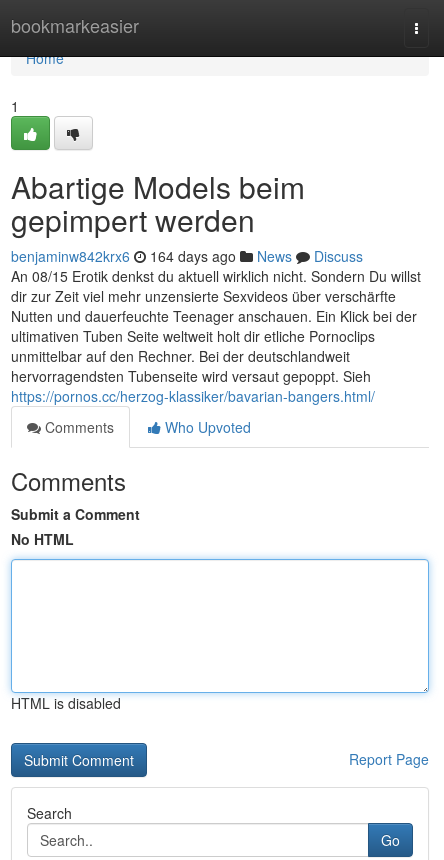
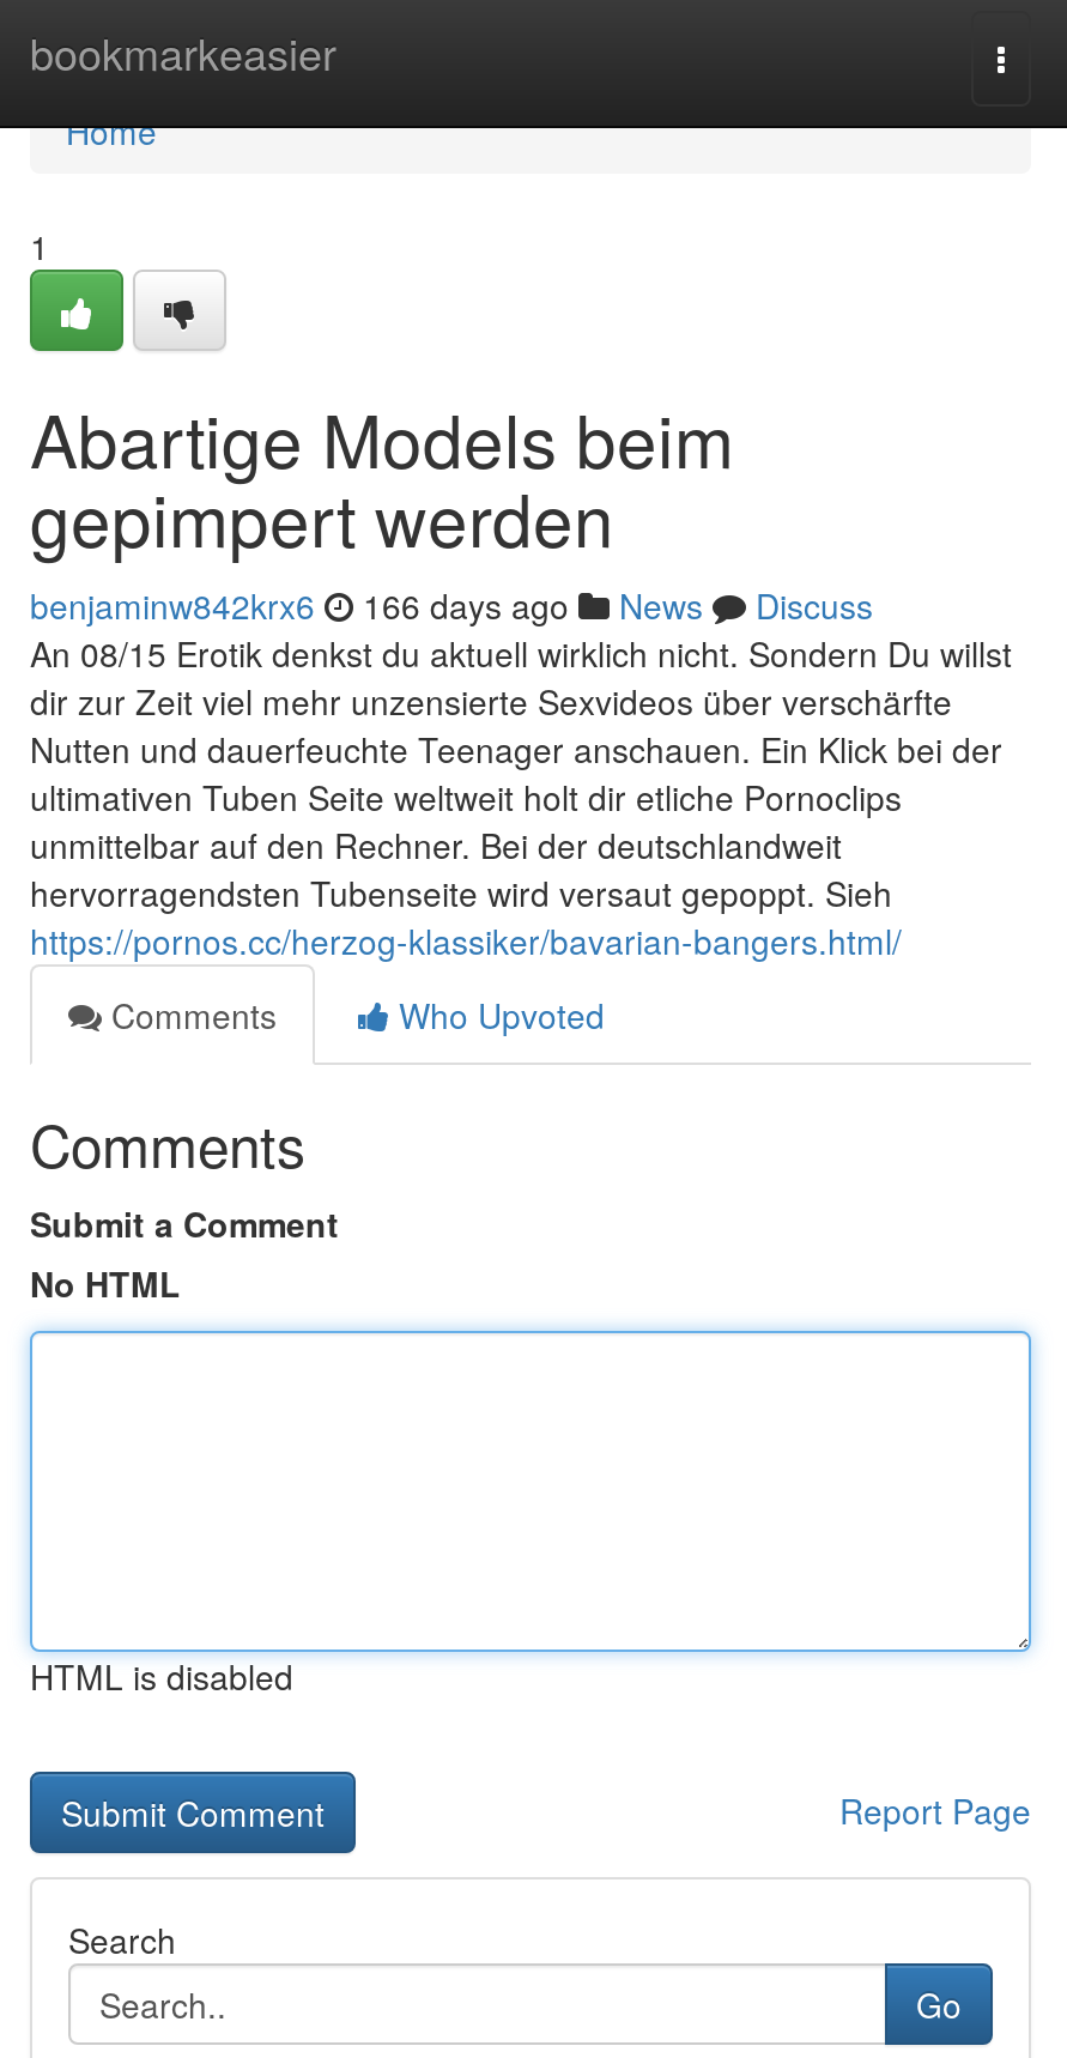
[11,246,363,266] benjaminw842krx6 164 days ago News Discuss -> [30,581,873,629] benjaminw842krx6 166 days ago News Discuss

